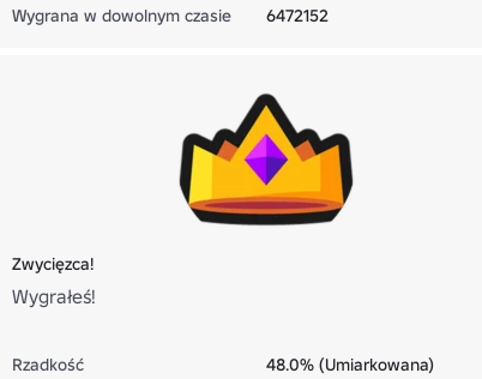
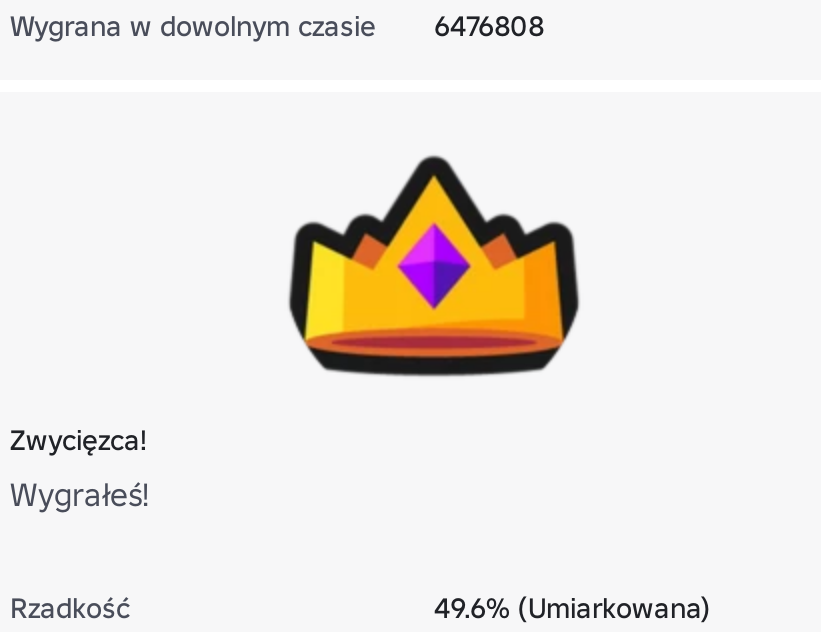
[12,4,329,26] Wygrana w dowolnym czasie 6472152 -> [10,7,544,43] Wygrana w dowolnym czasie 6476808
[266,353,434,375] 48.0% (Umiarkowana) -> [434,589,710,625] 49.6% (Umiarkowana)

